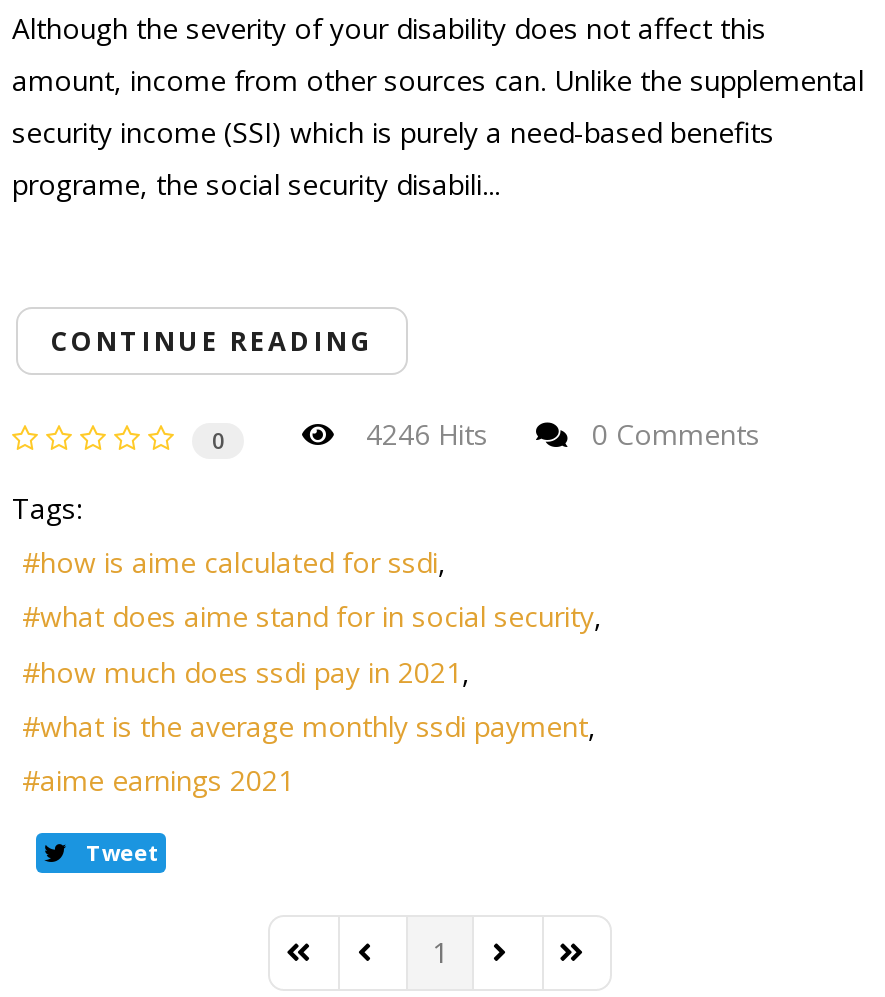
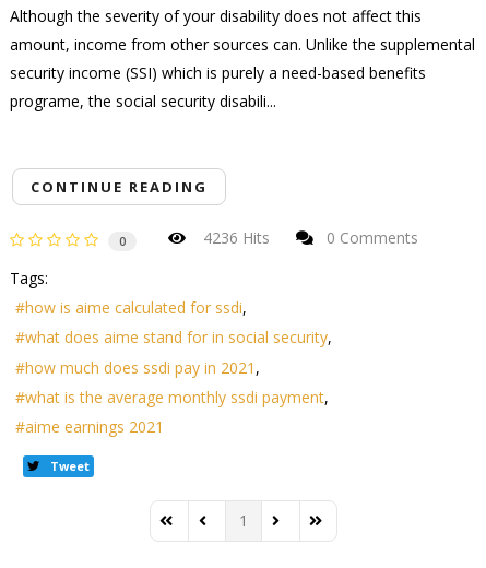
[350,416,488,454] 4246 Hits -> [194,228,270,248] 4236 Hits

